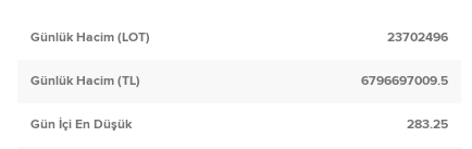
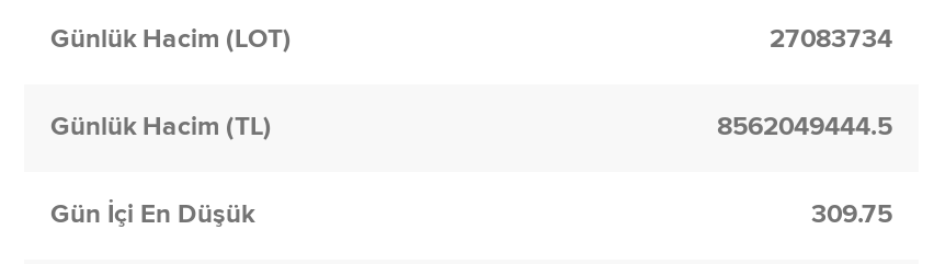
[387,29,448,45] 23702496 -> [770,22,892,55] 27083734
[361,72,448,89] 6796697009.5 -> [717,110,892,142] 8562049444.5
[407,116,448,132] 283.25 -> [811,197,892,230] 309.75

